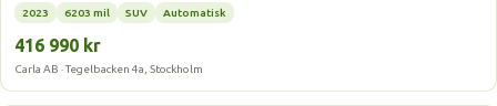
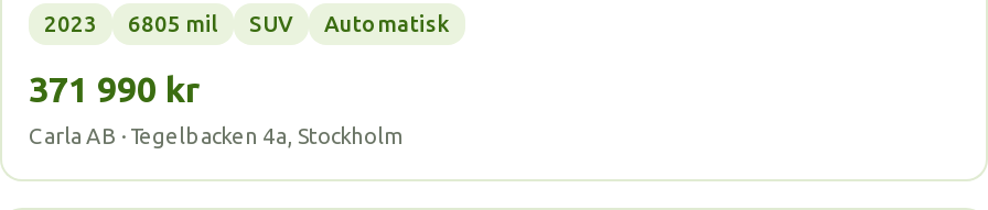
[22,7,226,19] 2023 6203 mil SUV Automatisk -> [44,12,450,36] 2023 6805 mil SUV Automatisk
[14,35,101,55] 416 990 kr -> [29,69,201,109] 371 990 kr

